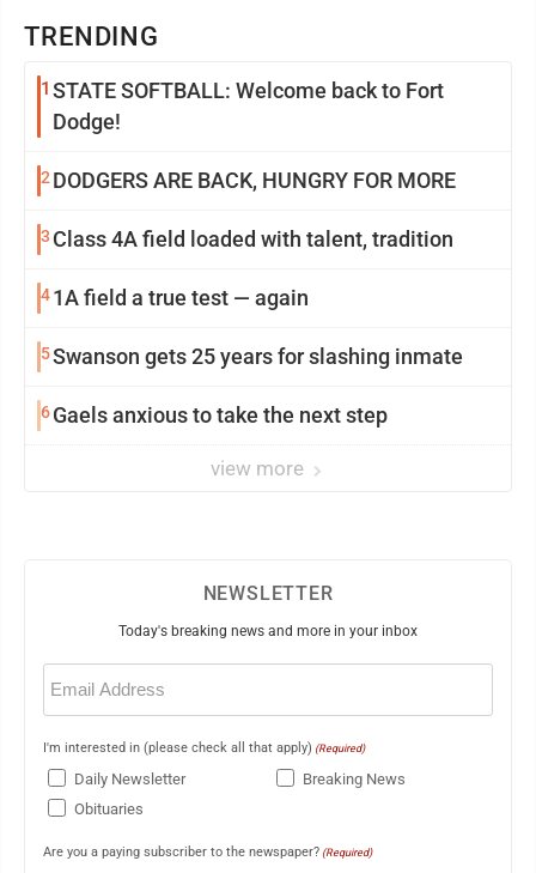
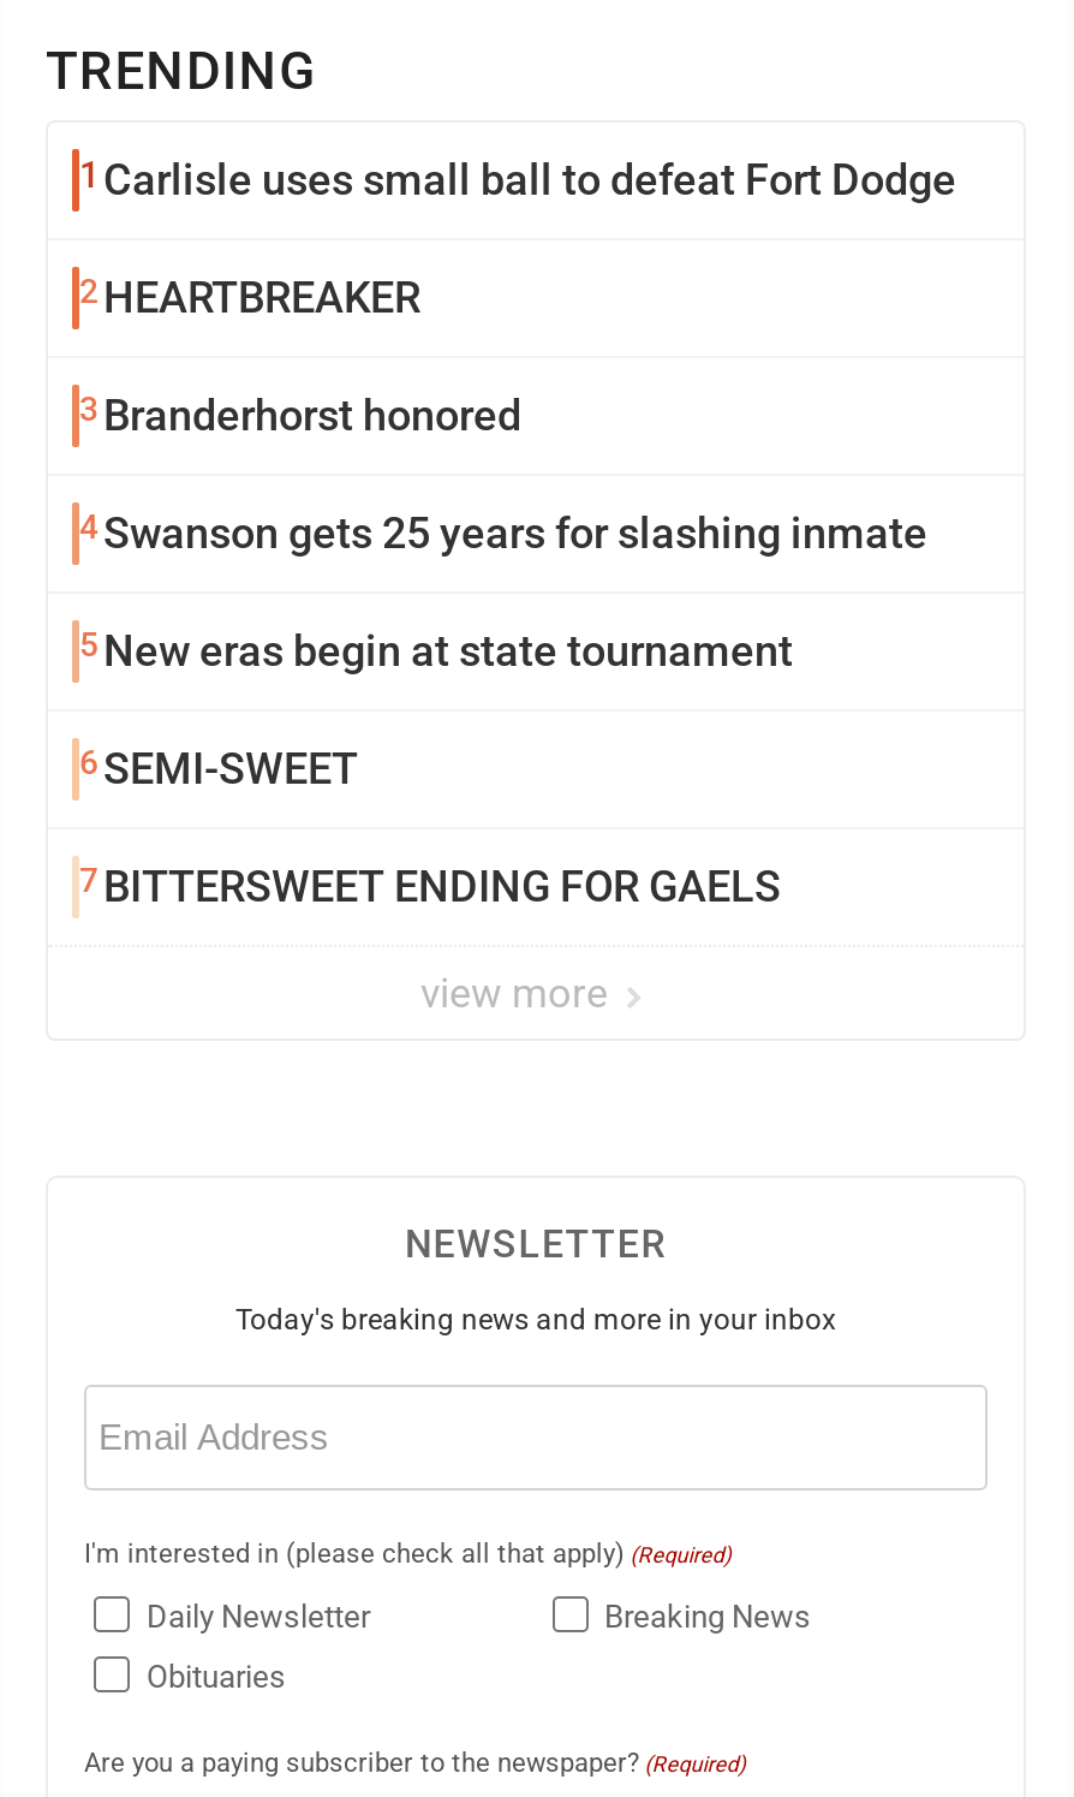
[41,78,463,428] 1 STATE SOFTBALL: Welcome back to Fort | Dodge! | 2 DODGERS ARE BACK, HUNGRY FOR MORE | 3 Class 4A field loaded with talent, tradition | 4 1A field a true test — again | 5 Swanson gets 25 years for slashing inmate | 6 Gaels anxious to take the next step -> [79,154,956,911] 1 Carlisle uses small ball to defeat Fort Dodge | 2 HEARTBREAKER | 3 Branderhorst honored | 4 Swanson gets 25 years for slashing inmate | 5 New eras begin at state tournament | 6 SEMI-SWEET | 7 BITTERSWEET ENDING FOR GAELS

